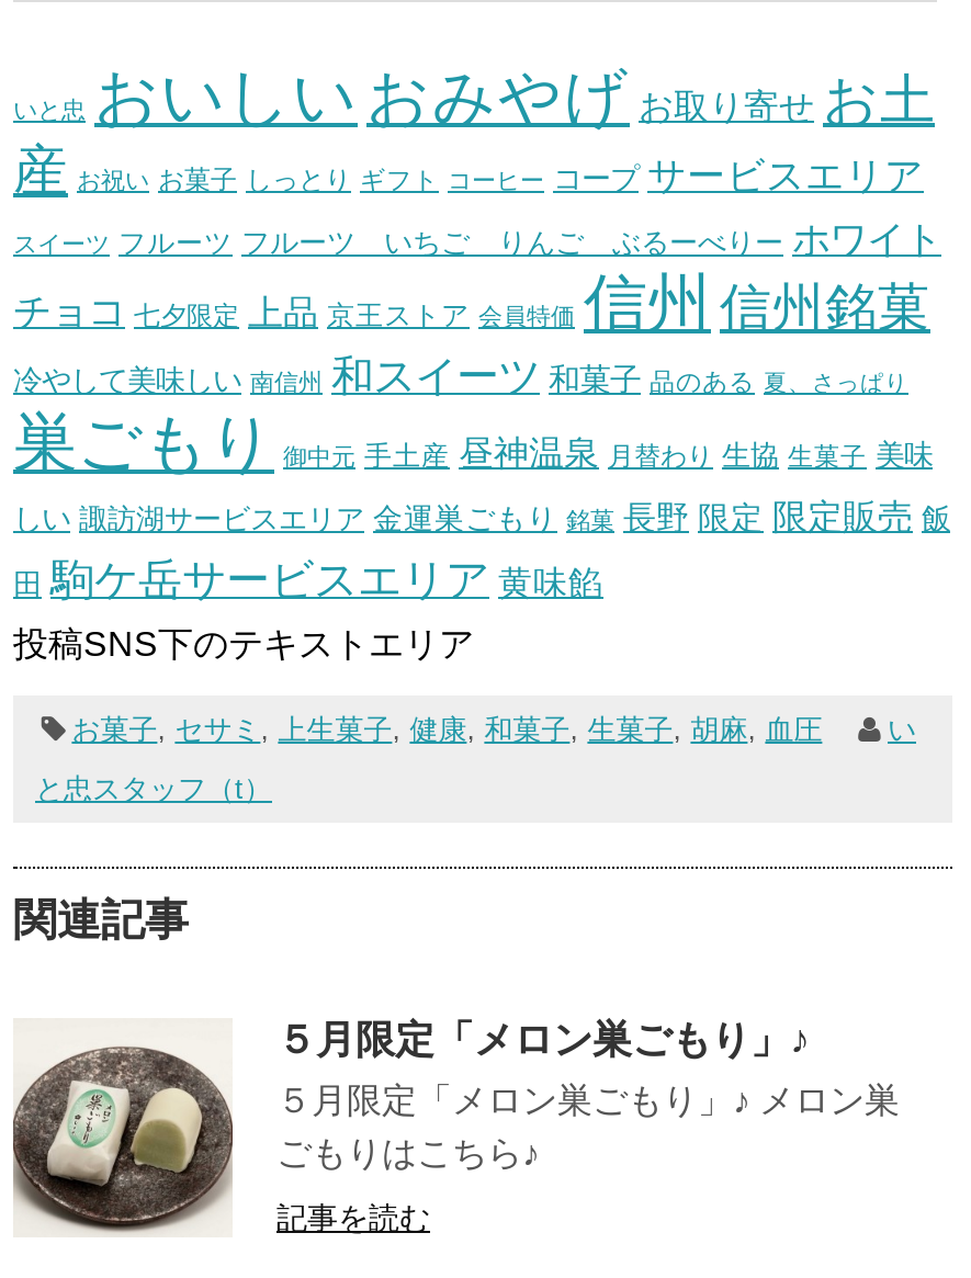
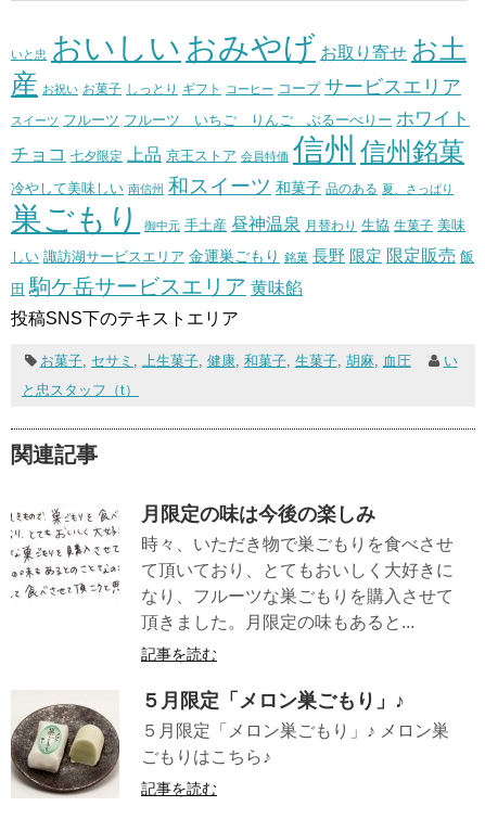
none -> [10,503,454,663] [image] | 月限定の味は今後の楽しみ | 時々、いただき物で巣ごもりを食べさせ | て頂いており、とてもおいしく大好きに | なり、フルーツな巣ごもりを購入させて | 頂きました。月限定の味もあると... | 記事を読む

